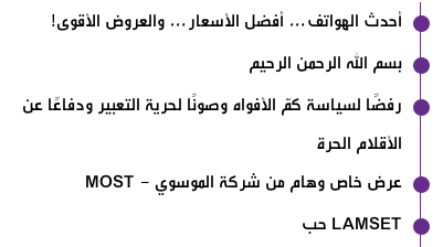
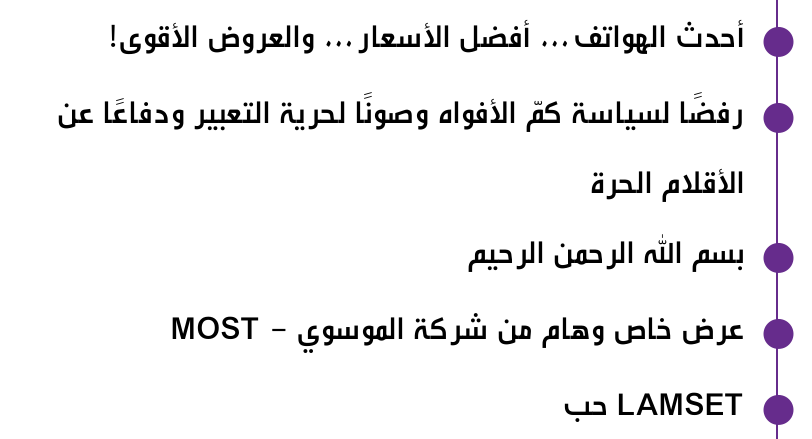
moved [249,50,402,77] -> [466,228,744,278]: بسم الله الرحمن الرحيم
moved [22,92,402,158] -> [56,88,744,208]: رفضًا لسياسة كمّ الأفواه وصونًا لحرية التعبير ودفاعًا عن | الأقلام الحرة

